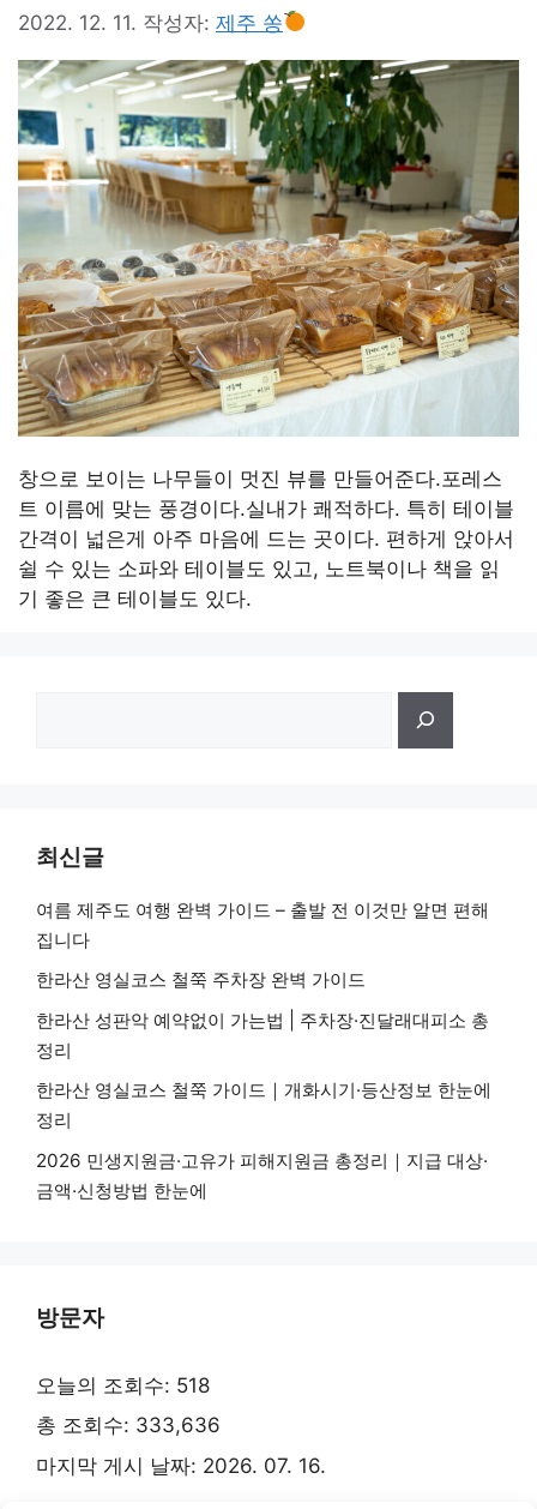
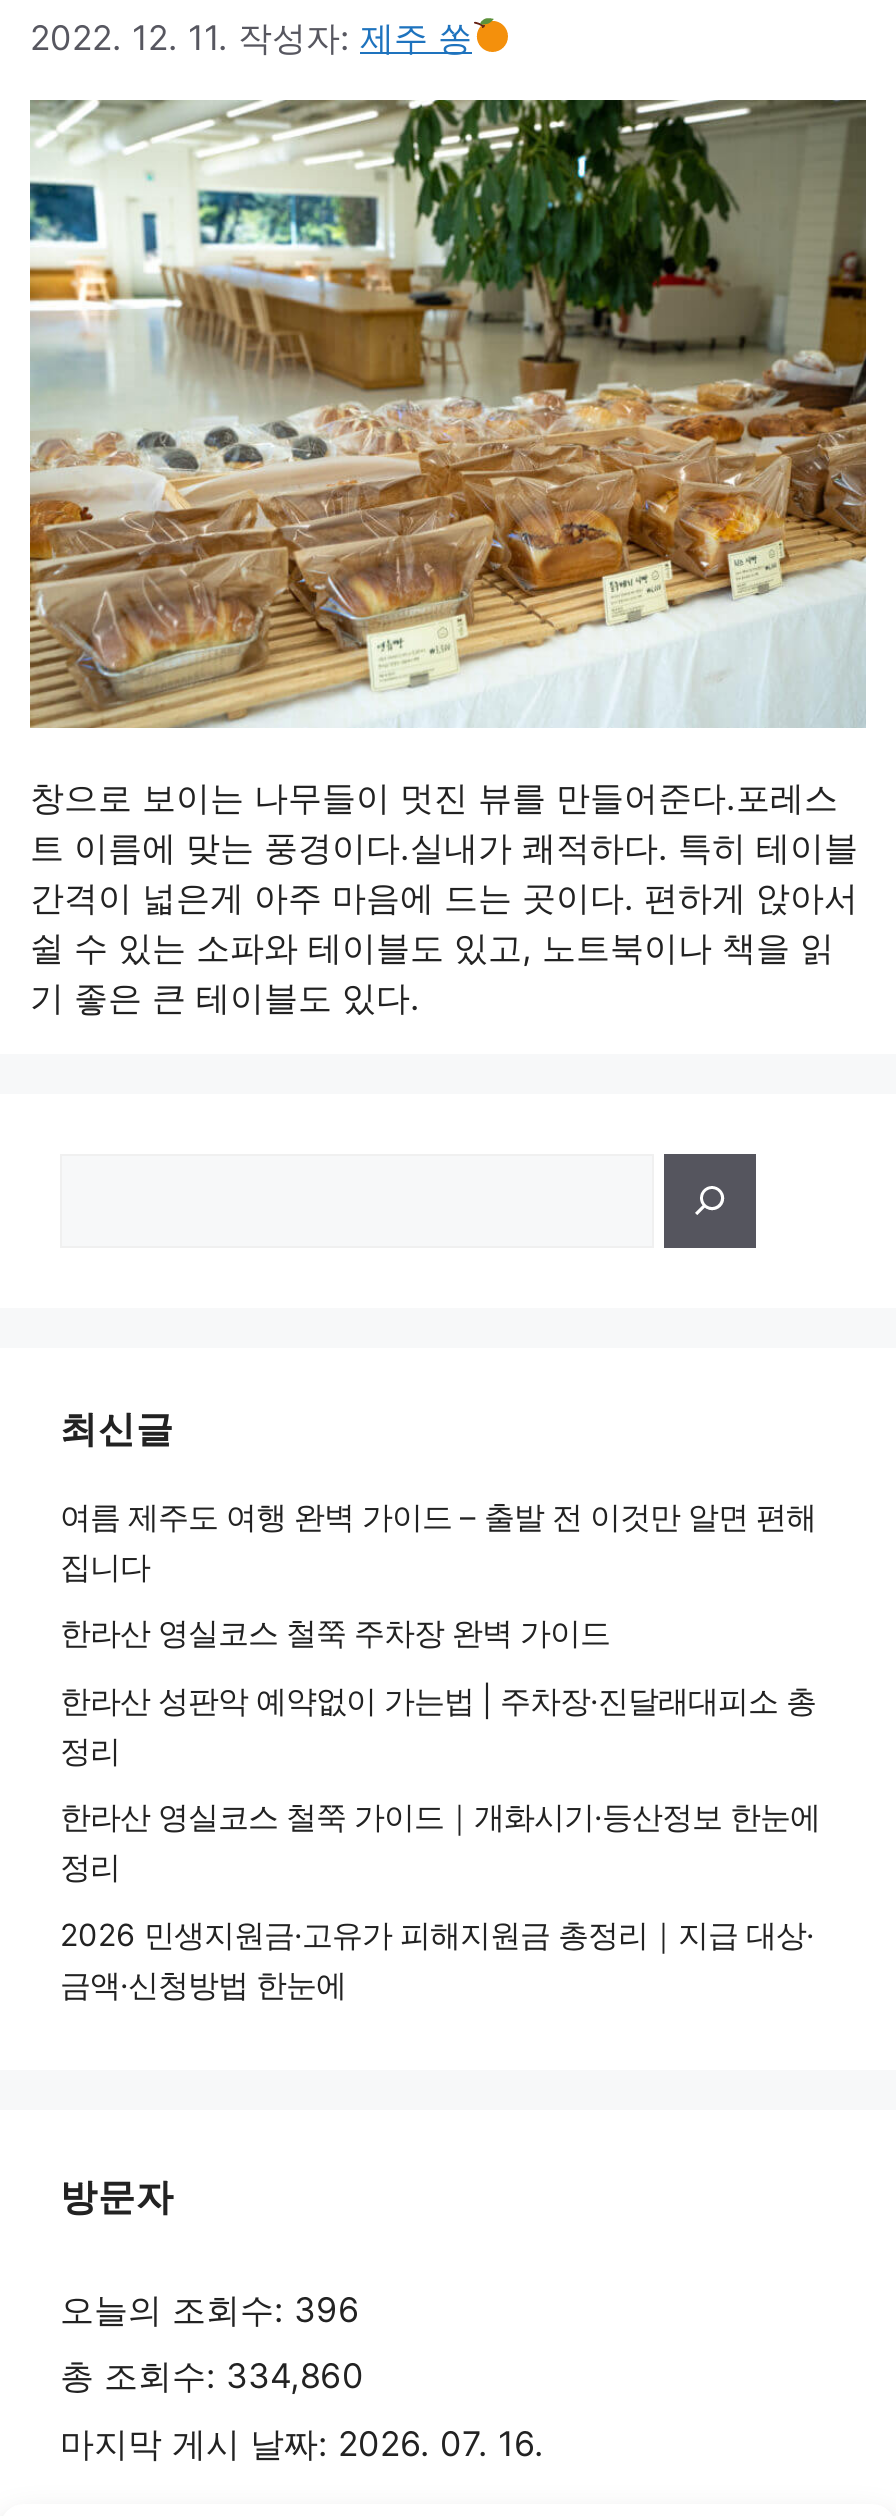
[36,1373,210,1397] 오늘의 조회수: 518 -> [60,2289,360,2329] 오늘의 조회수: 396
[36,1413,221,1437] 총 조회수: 333,636 -> [60,2356,364,2396] 총 조회수: 334,860

